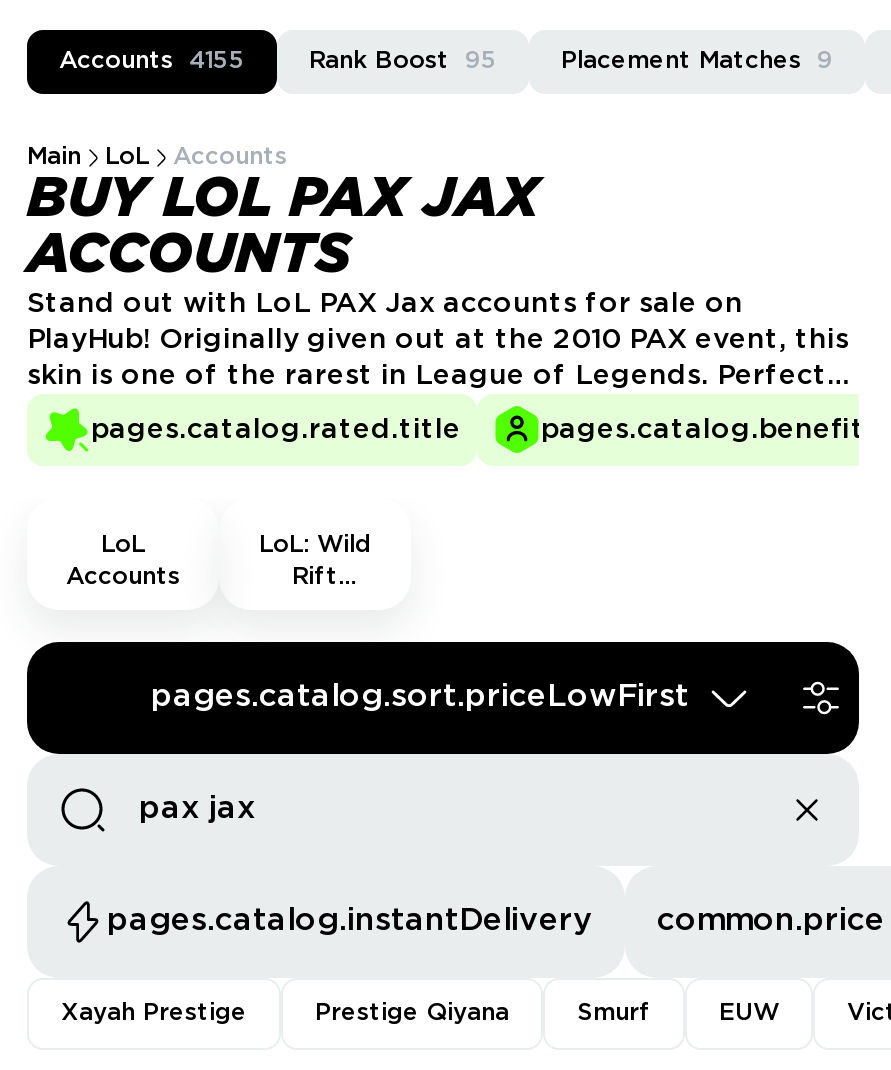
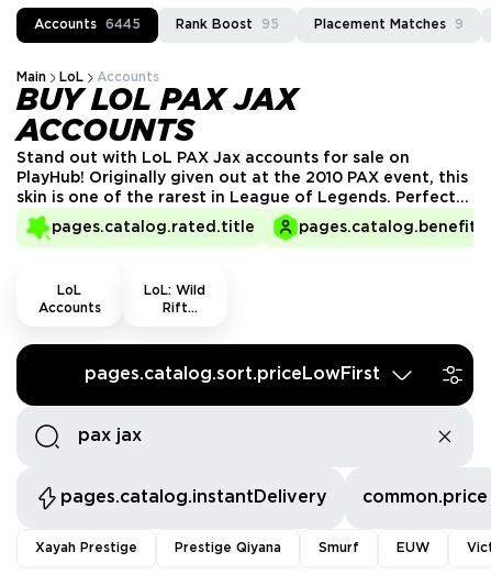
[59,50,245,72] Accounts 4155 -> [34,19,141,31] Accounts 6445

